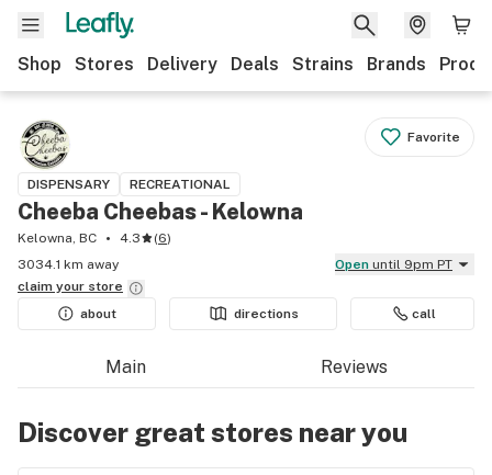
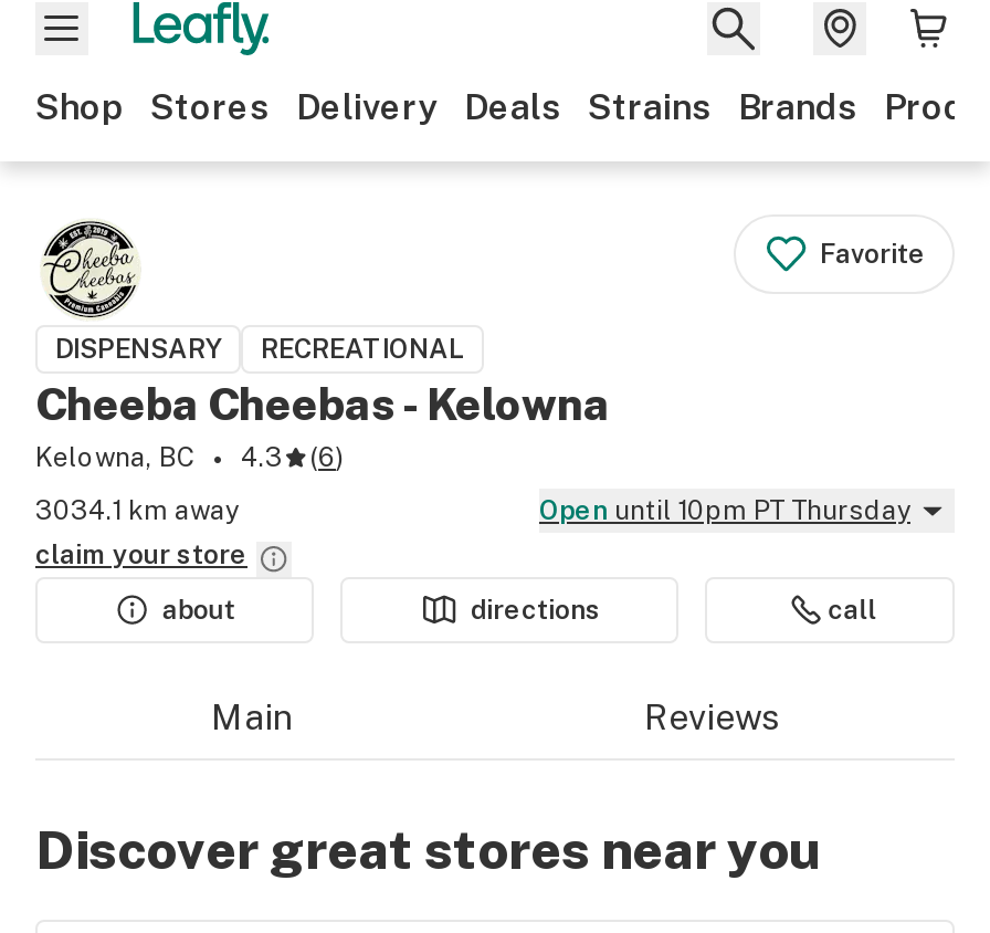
[345,257,452,272] Open until 9pm PT -> [559,495,910,526] Open until 10pm PT Thursday

